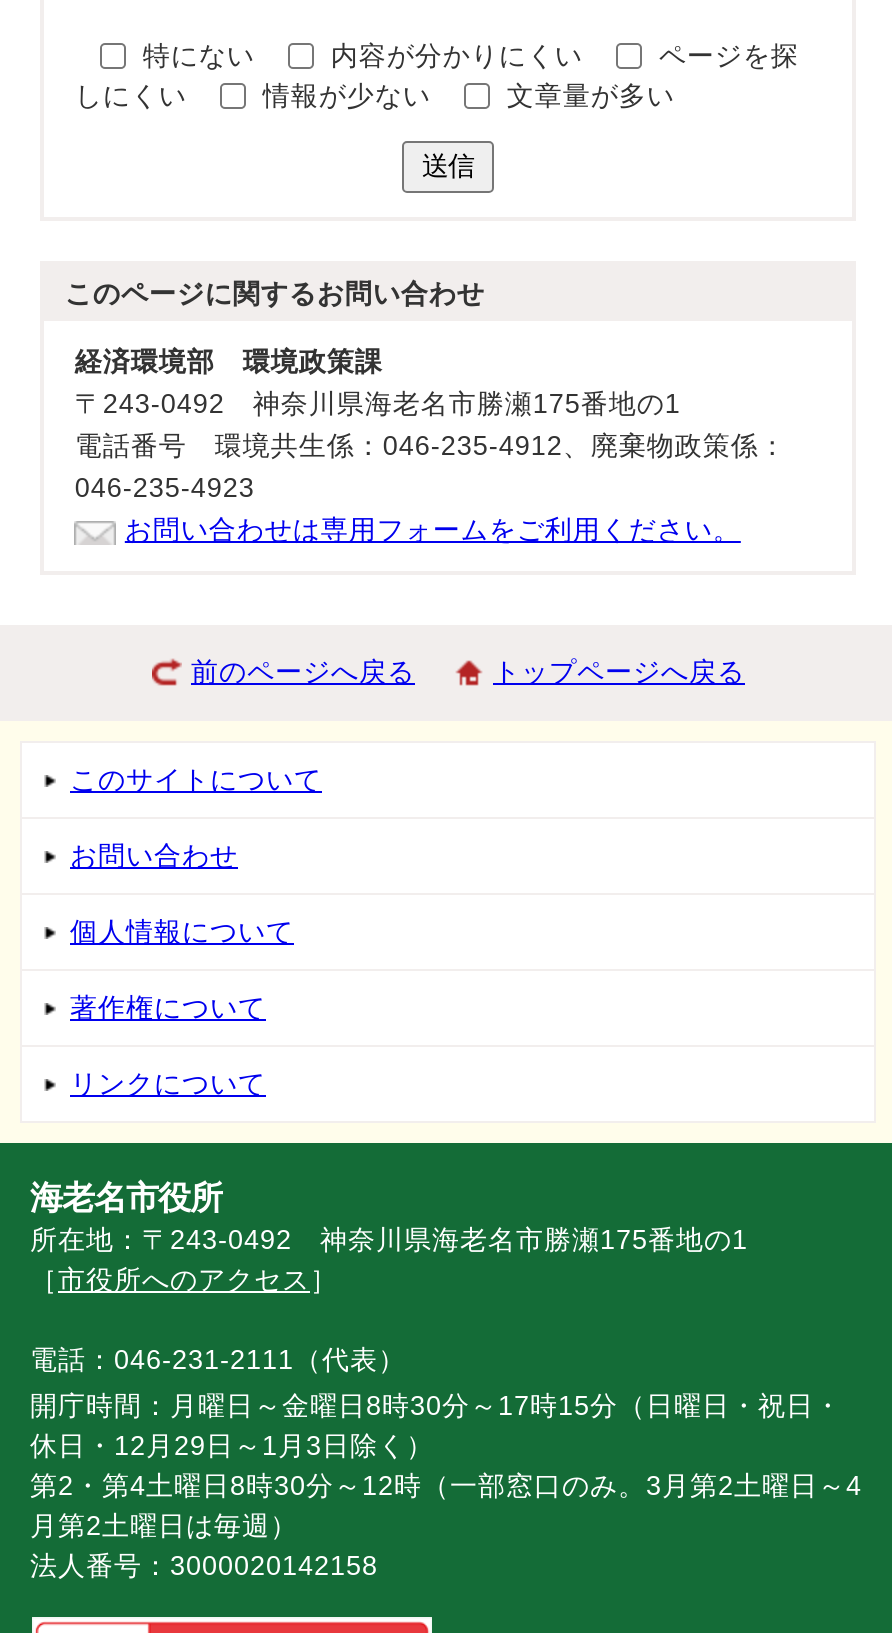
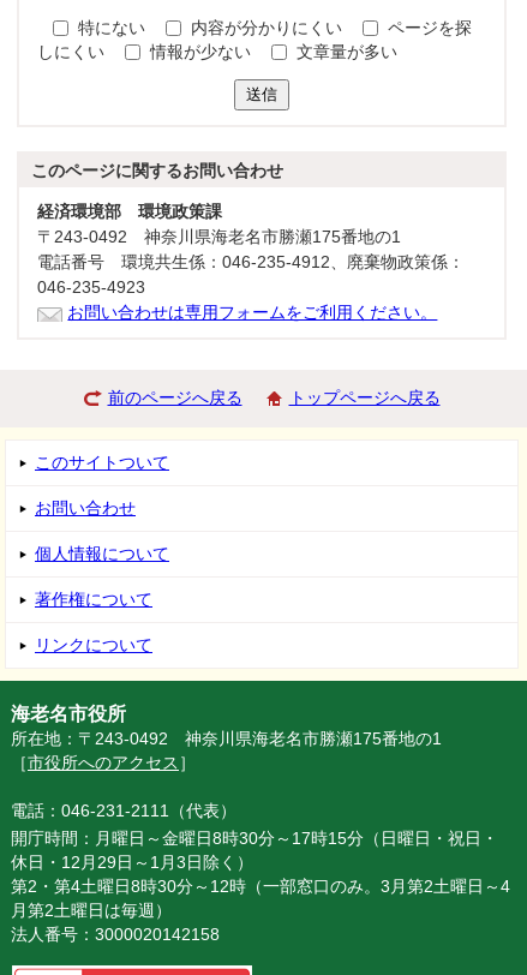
[70,765,322,795] このサイトについて -> [35,454,169,472] このサイトついて

